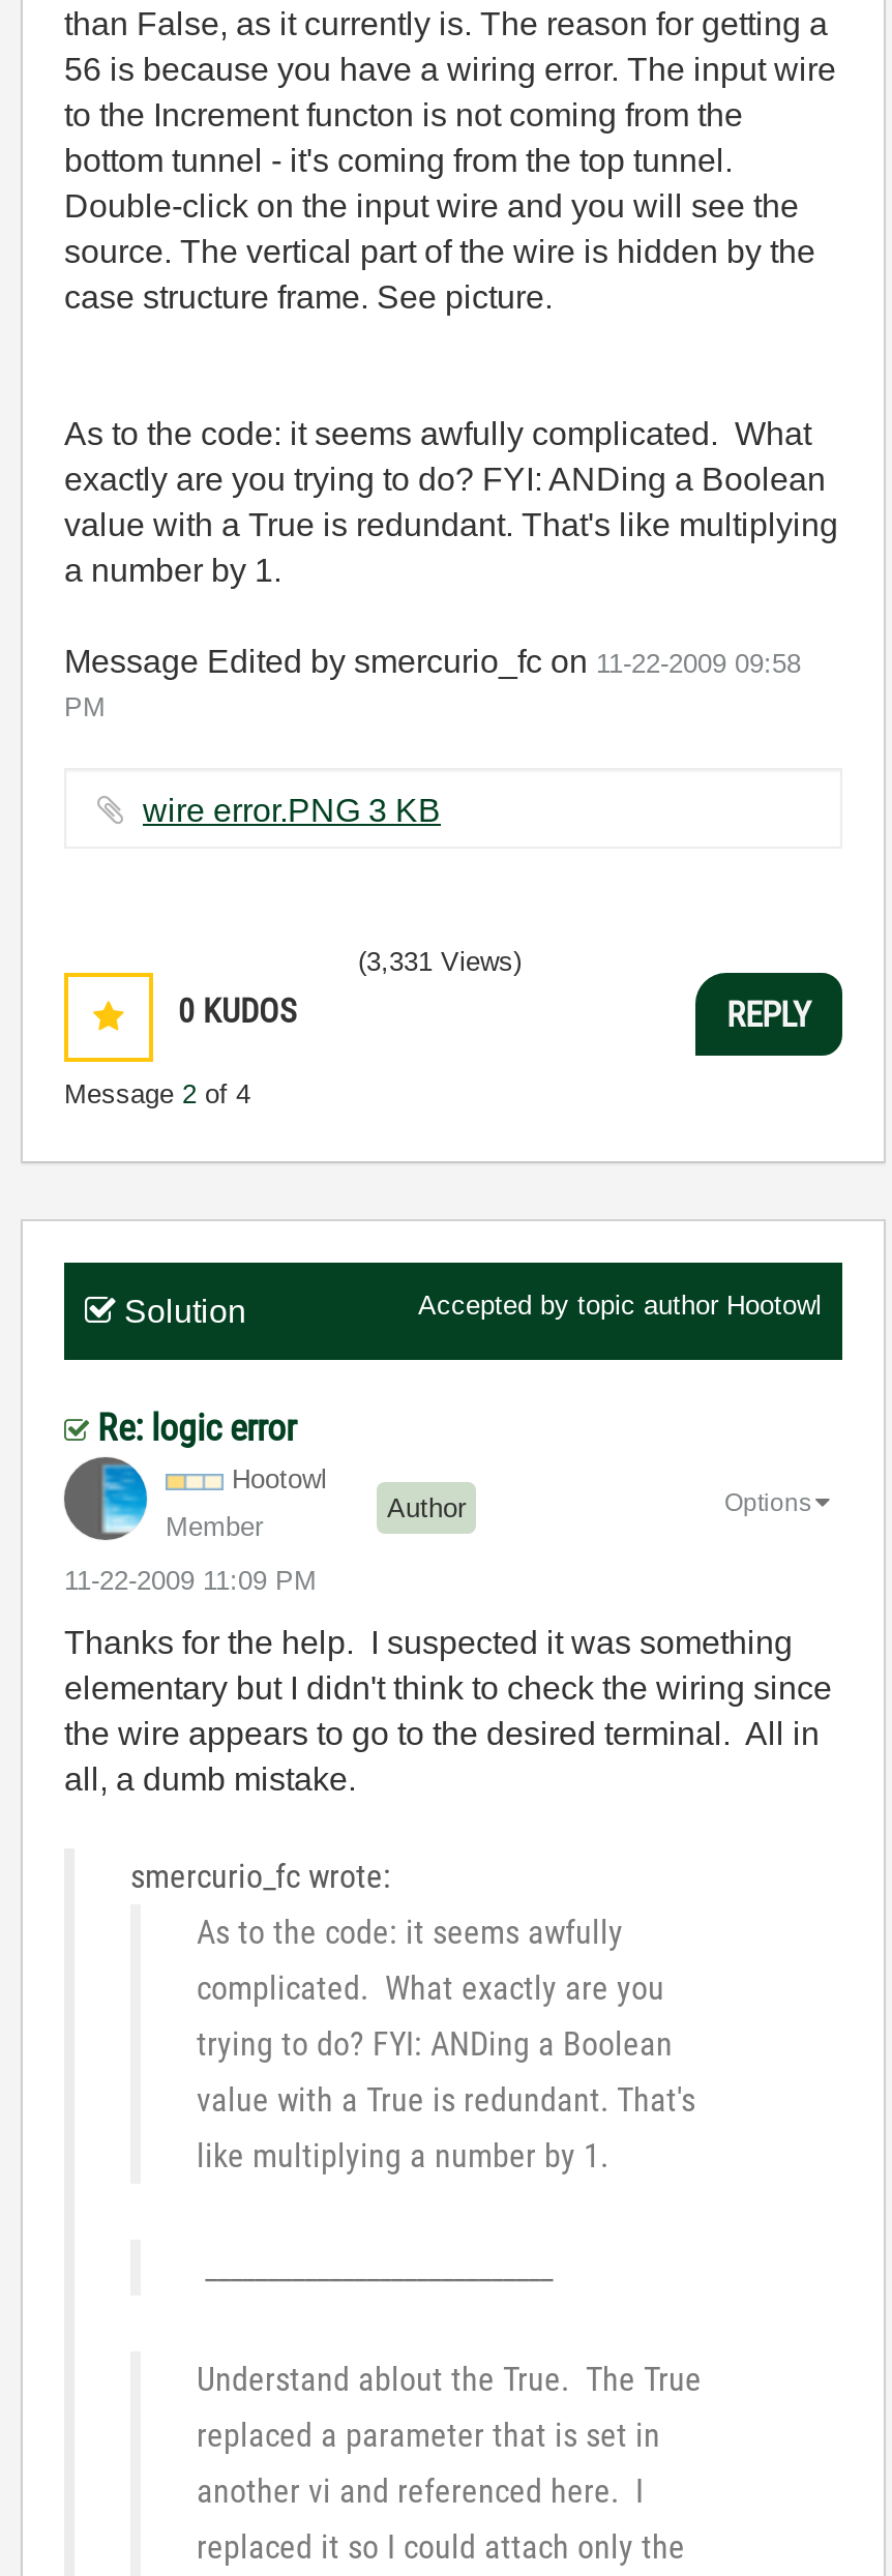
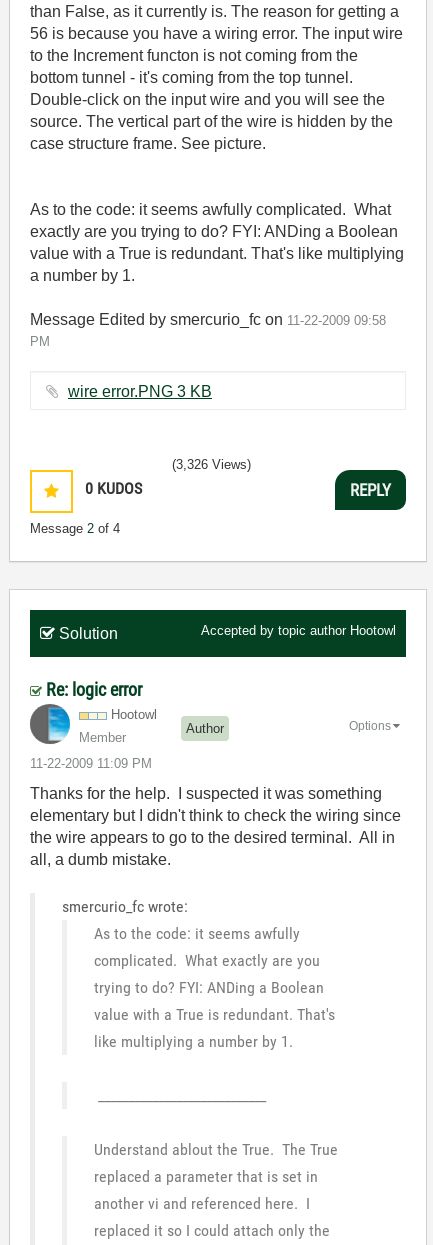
[358,946,522,977] (3,331 Views) -> [172,457,251,472] (3,326 Views)

